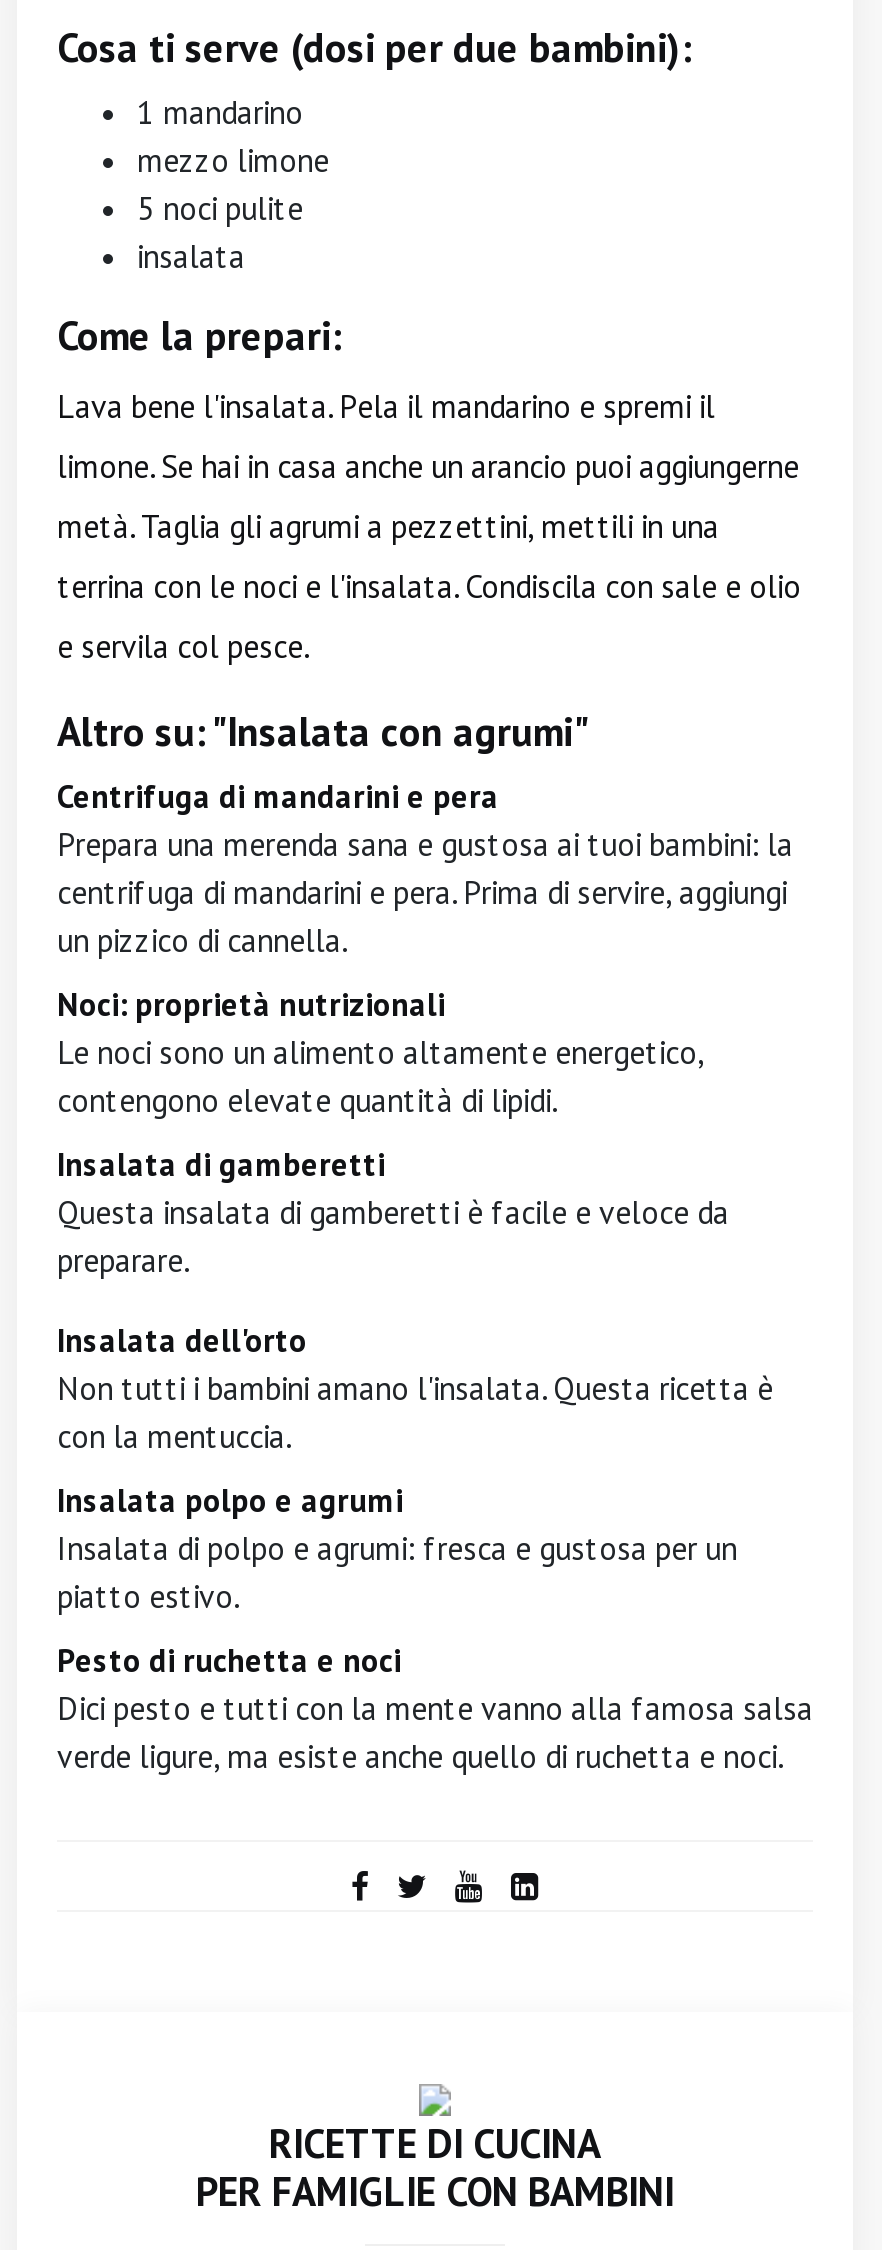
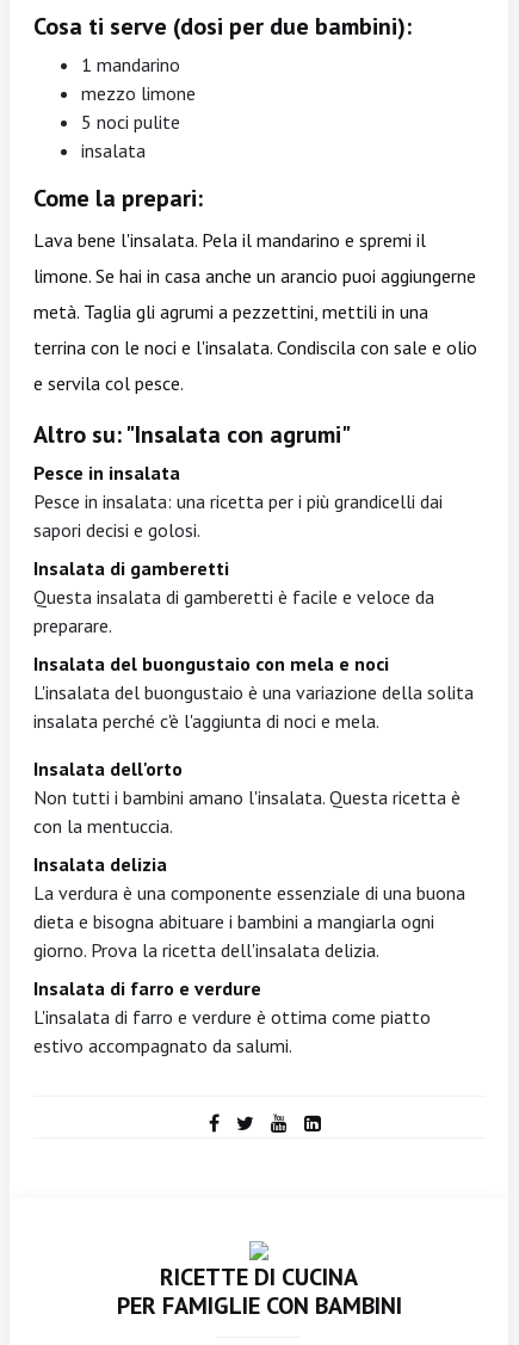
[57,776,793,1120] Centrifuga di mandarini e pera | Prepara una merenda sana e gustosa ai tuoi bambini: la | centrifuga di mandarini e pera. Prima di servire, aggiungi | un pizzico di cannella. | Noci: proprietà nutrizionali | Le noci sono un alimento altamente energetico, | contengono elevate quantità di lipidi. -> [33,461,443,542] Pesce in insalata | Pesce in insalata: una ricetta per i più grandicelli dai | sapori decisi e golosi.
moved [57,1144,729,1280] -> [33,556,434,637]: Insalata di gamberetti | Questa insalata di gamberetti è facile e veloce da | preparare.
none -> [33,652,474,733] Insalata del buongustaio con mela e noci | L'insalata del buongustaio è una variazione della solita | insalata perché c'è l'aggiunta di noci e mela.
moved [57,1320,773,1456] -> [33,757,461,838]: Insalata dell'orto | Non tutti i bambini amano l'insalata. Questa ricetta è | con la mentuccia.
[57,1480,737,1616] Insalata polpo e agrumi | Insalata di polpo e agrumi: fresca e gustosa per un | piatto estivo. -> [33,852,465,962] Insalata delizia | La verdura è una componente essenziale di una buona | dieta e bisogna abituare i bambini a mangiarla ogni | giorno. Prova la ricetta dell'insalata delizia.
[57,1640,813,1776] Pesto di ruchetta e noci | Dici pesto e tutti con la mente vanno alla famosa salsa | verde ligure, ma esiste anche quello di ruchetta e noci. -> [33,976,431,1057] Insalata di farro e verdure | L'insalata di farro e verdure è ottima come piatto | estivo accompagnato da salumi.

